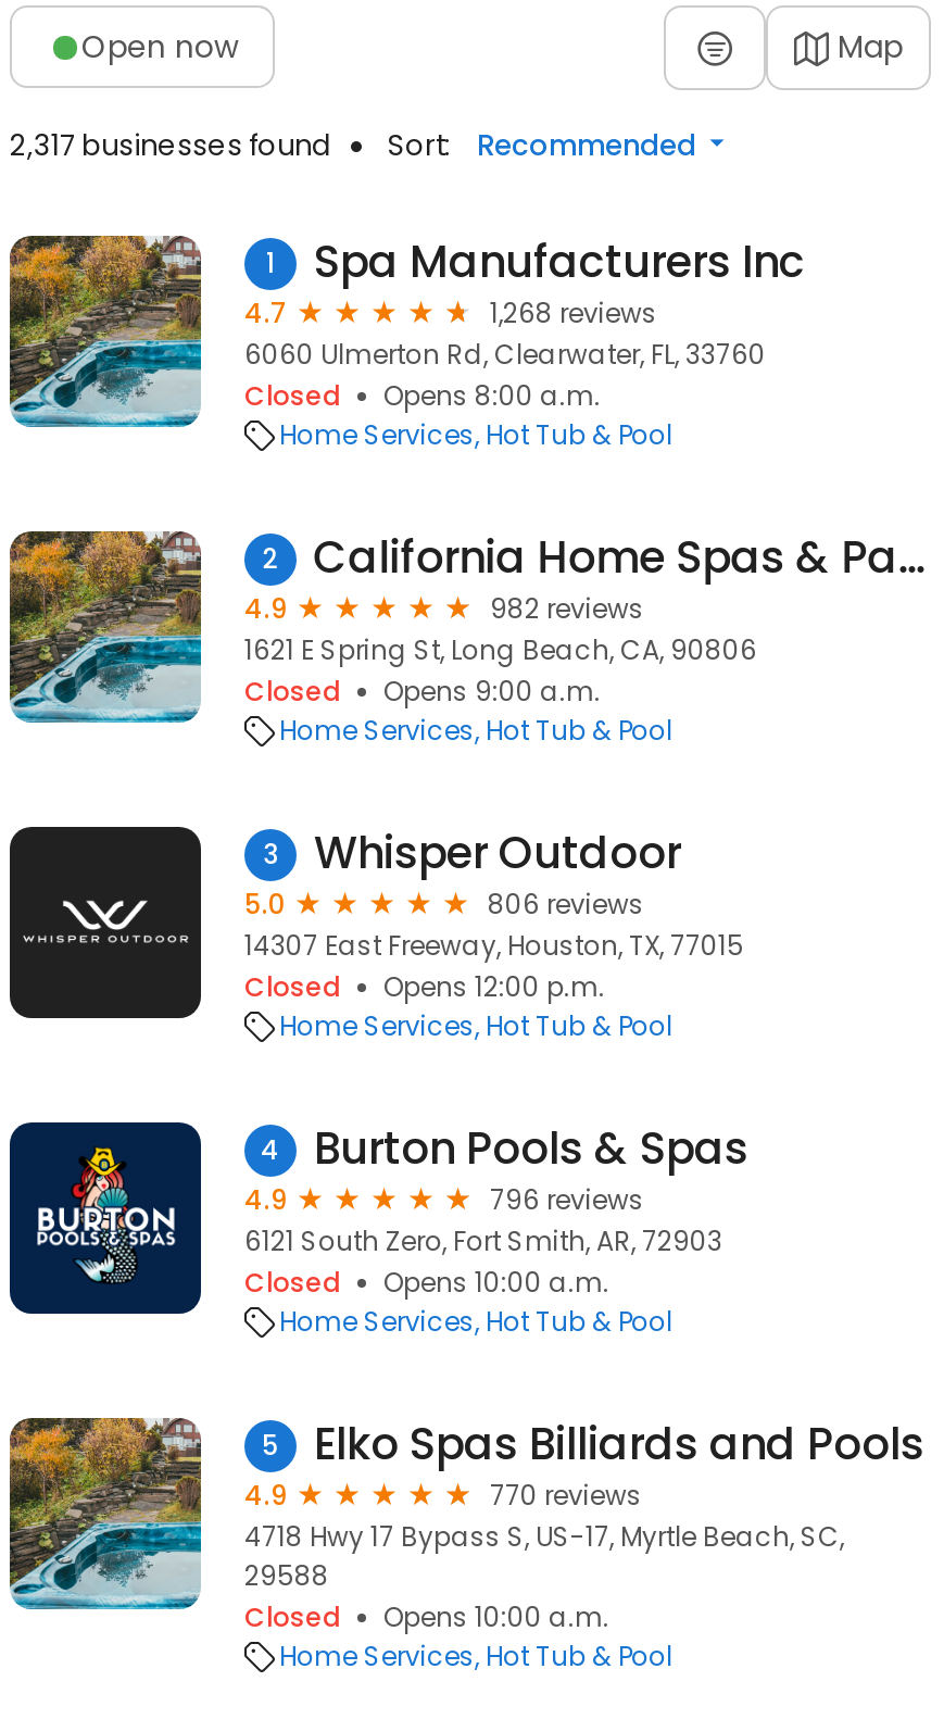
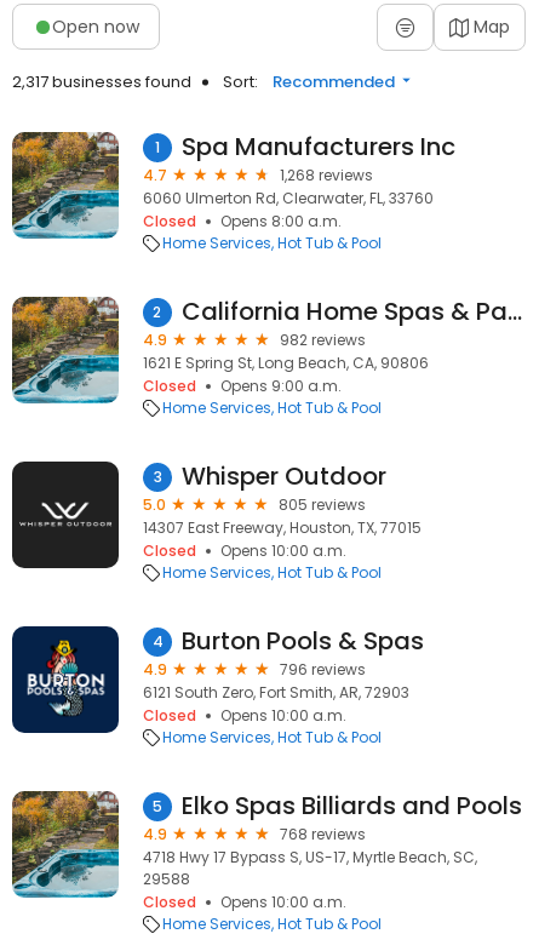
[488,886,644,923] 806 reviews -> [279,494,366,515] 805 reviews
[244,968,605,1005] Closed Opens 12:00 p.m. -> [143,540,346,561] Closed Opens 10:00 a.m.
[490,1477,642,1514] 770 reviews -> [280,824,366,844] 768 reviews

